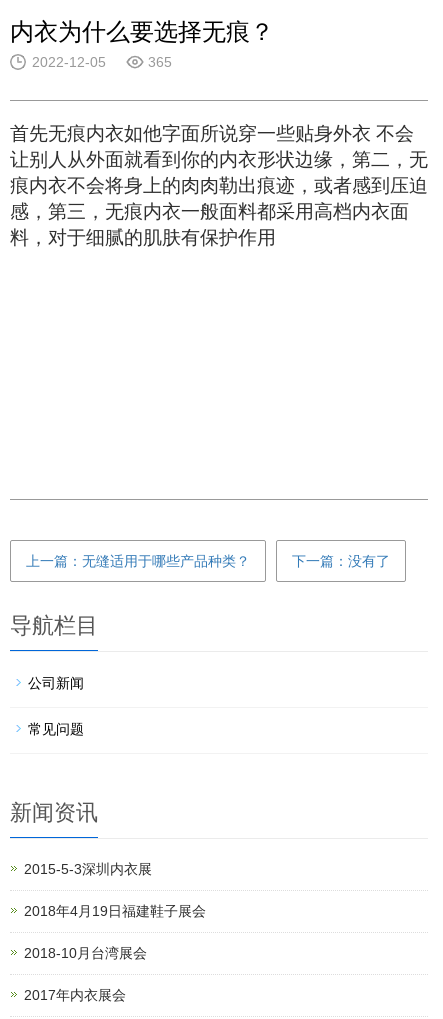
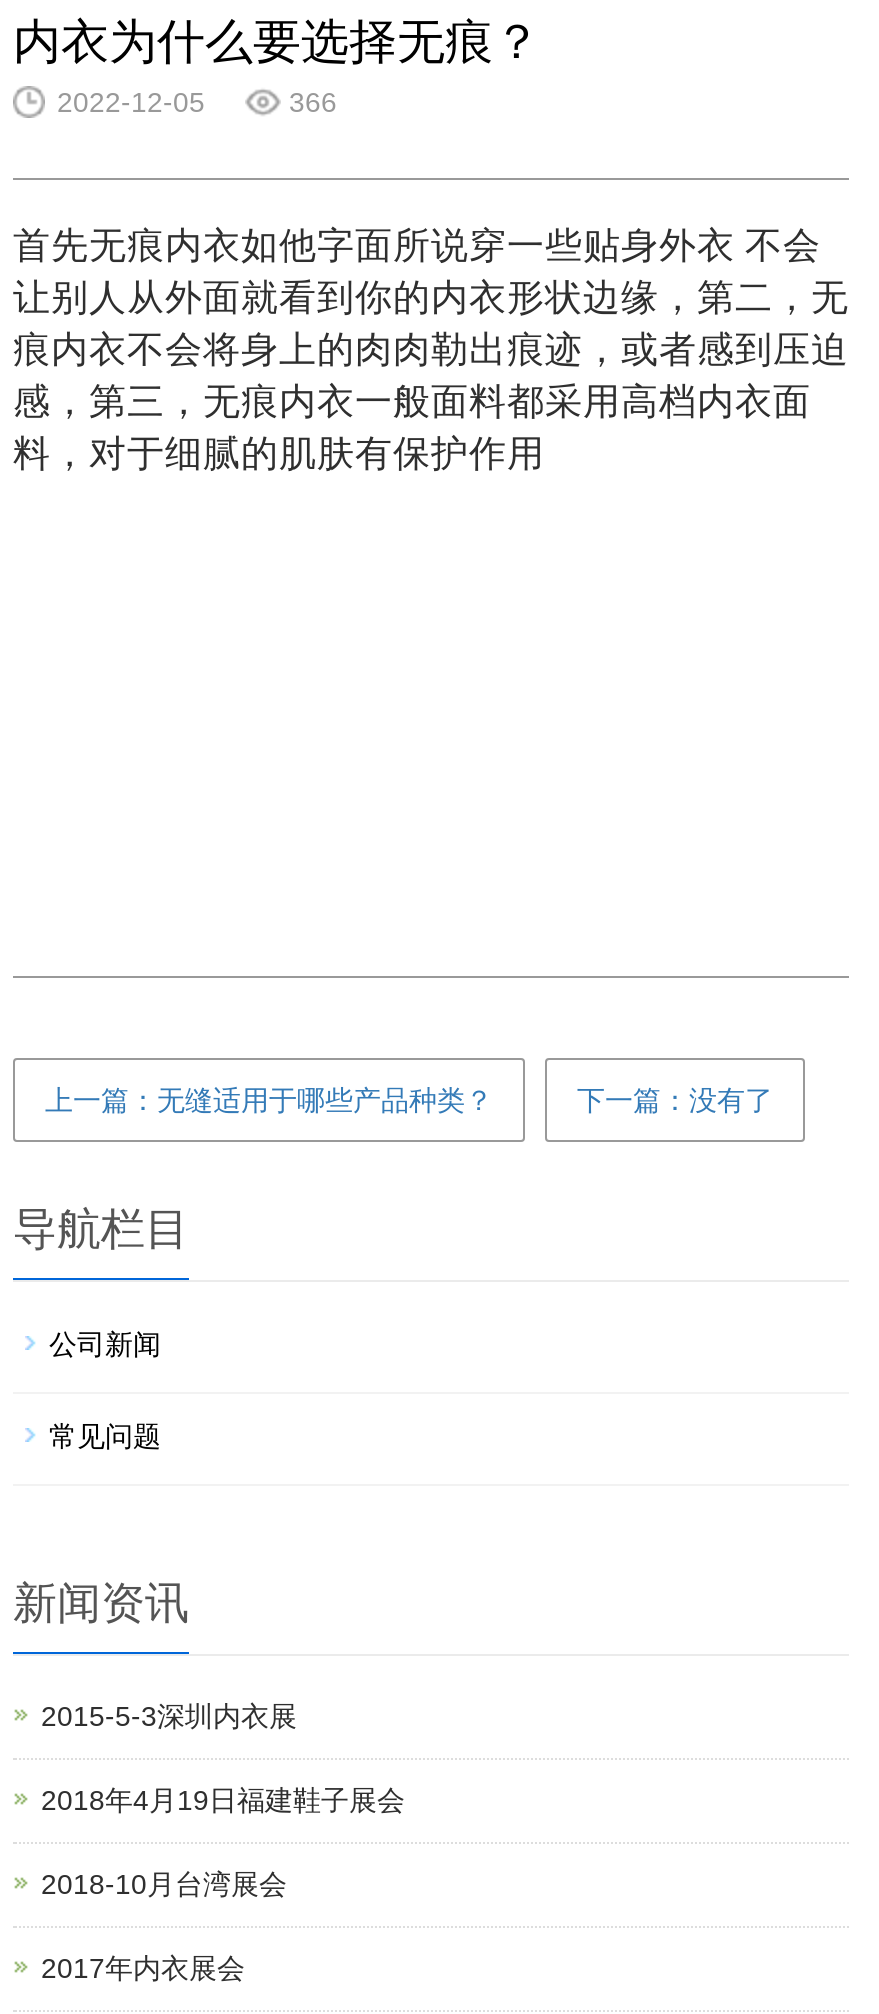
[148,54,172,70] 365 -> [289,86,337,118] 366

